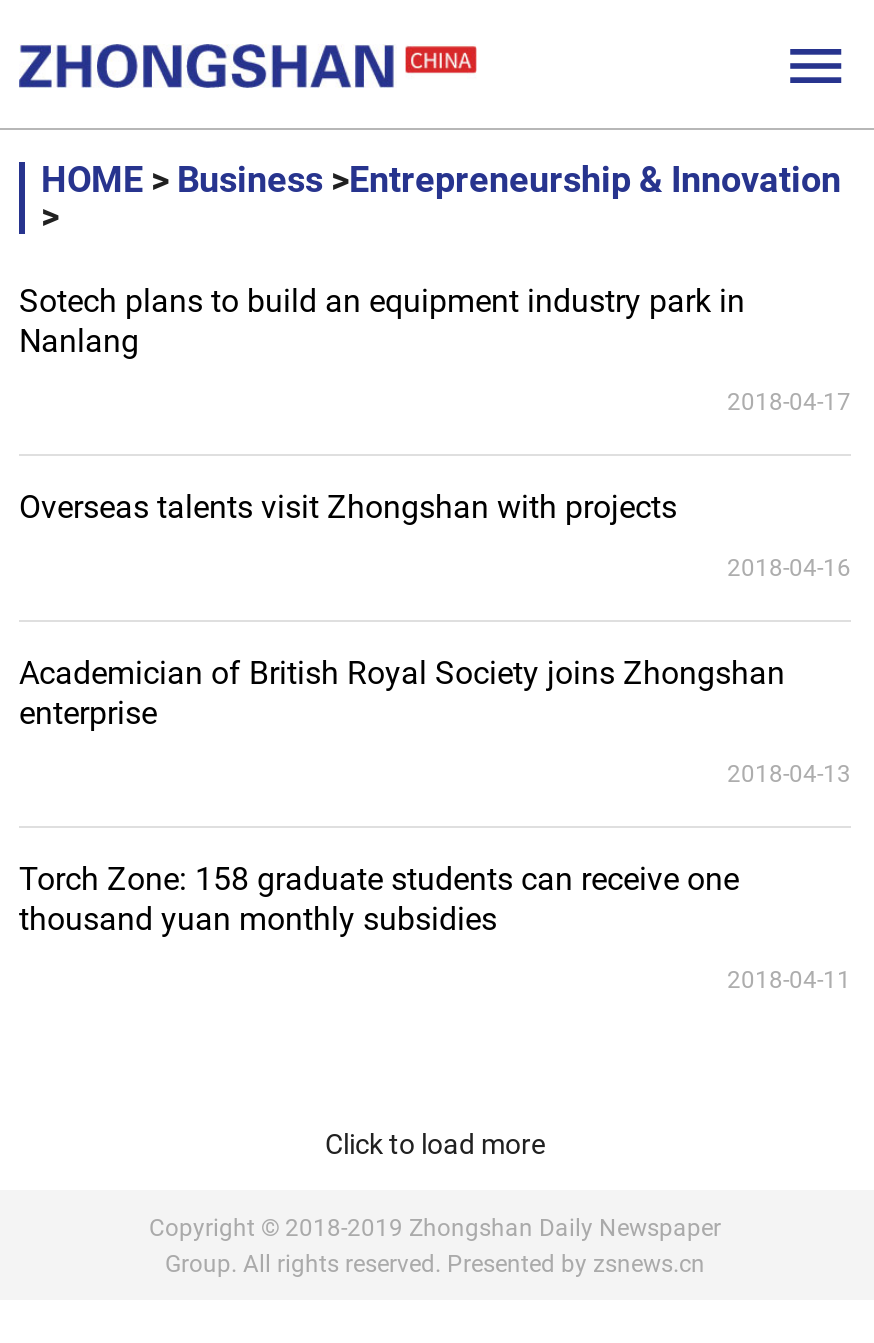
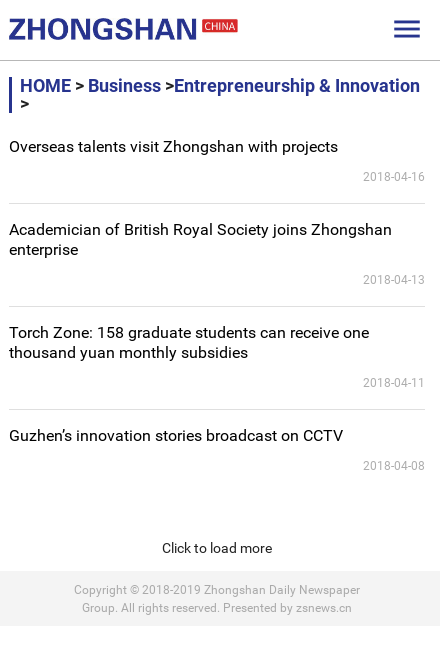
[19,282,851,416] Sotech plans to build an equipment industry park in | Nanlang | 2018-04-17 -> none
moved [19,488,851,994] -> [9,137,425,390]: Overseas talents visit Zhongshan with projects | 2018-04-16 | Academician of British Royal Society joins Zhongshan | enterprise | 2018-04-13 | Torch Zone: 158 graduate students can receive one | thousand yuan monthly subsidies | 2018-04-11
none -> [9,426,425,473] Guzhen’s innovation stories broadcast on CCTV | 2018-04-08

